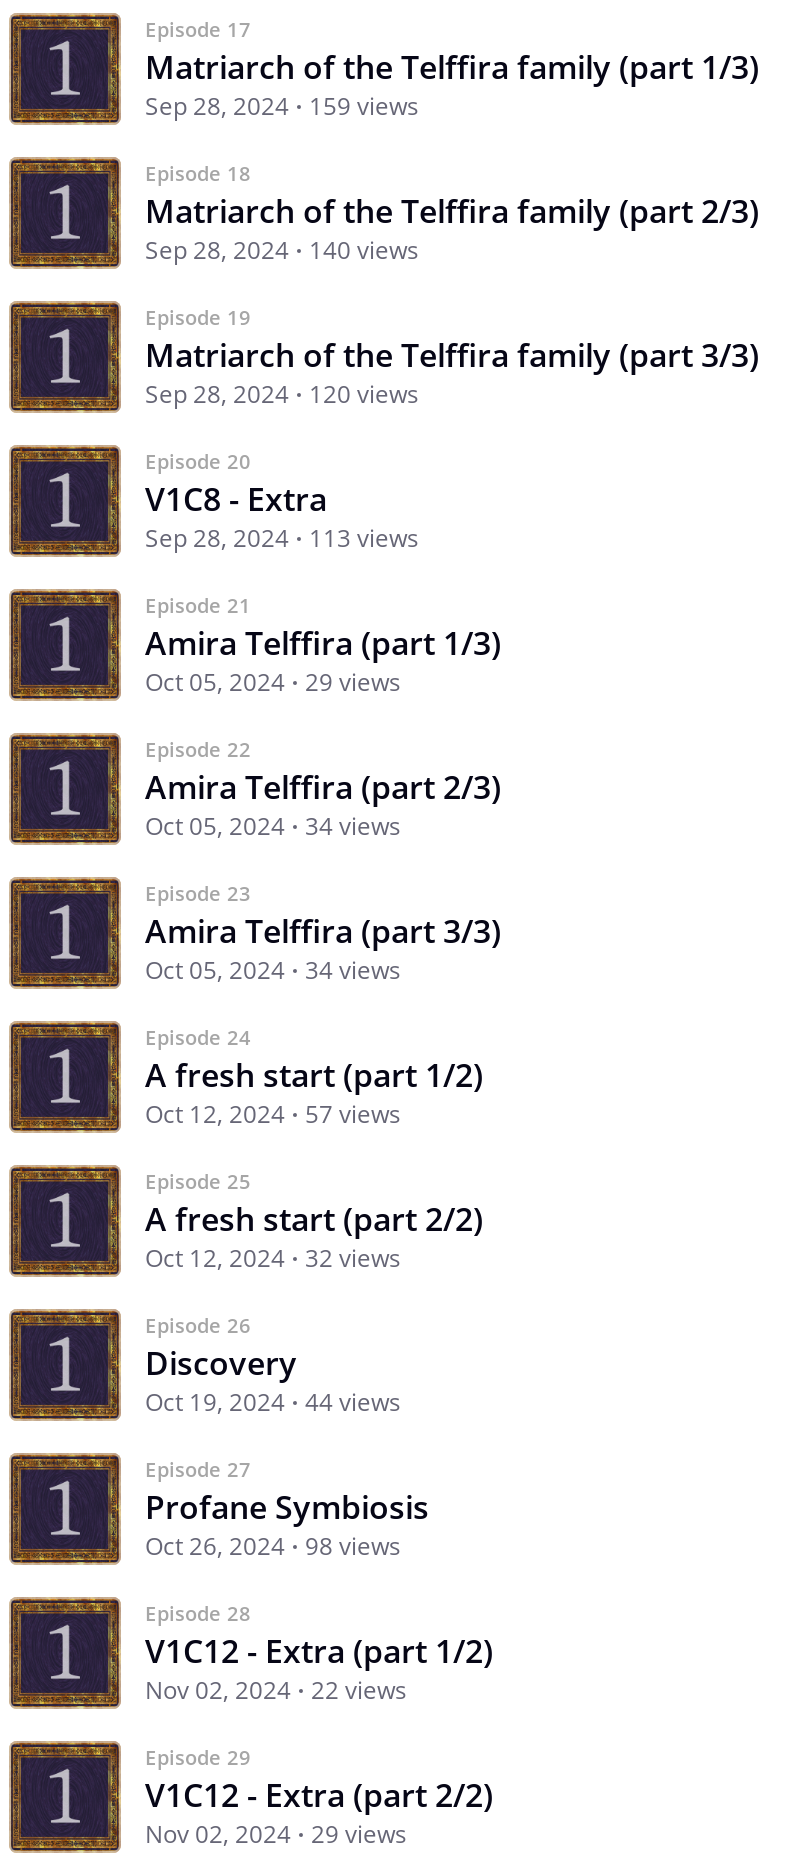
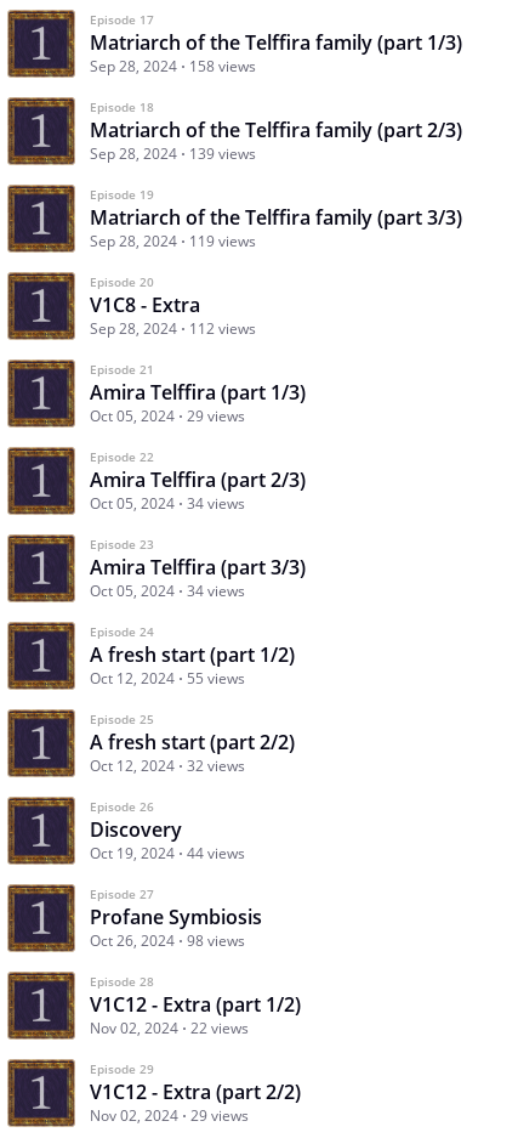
[145,89,419,123] Sep 28, 2024 159 views -> [90,56,256,77] Sep 28, 2024 158 views
[145,233,419,267] Sep 28, 2024 140 views -> [90,143,256,164] Sep 28, 2024 139 views
[145,377,419,411] Sep 28, 2024 120 views -> [90,231,256,251] Sep 28, 2024 119 views
[145,521,419,555] Sep 28, 2024 113 views -> [90,318,256,339] Sep 28, 2024 112 views
[145,1097,401,1131] Oct 12, 2024 57 views -> [90,668,245,689] Oct 12, 2024 55 views

